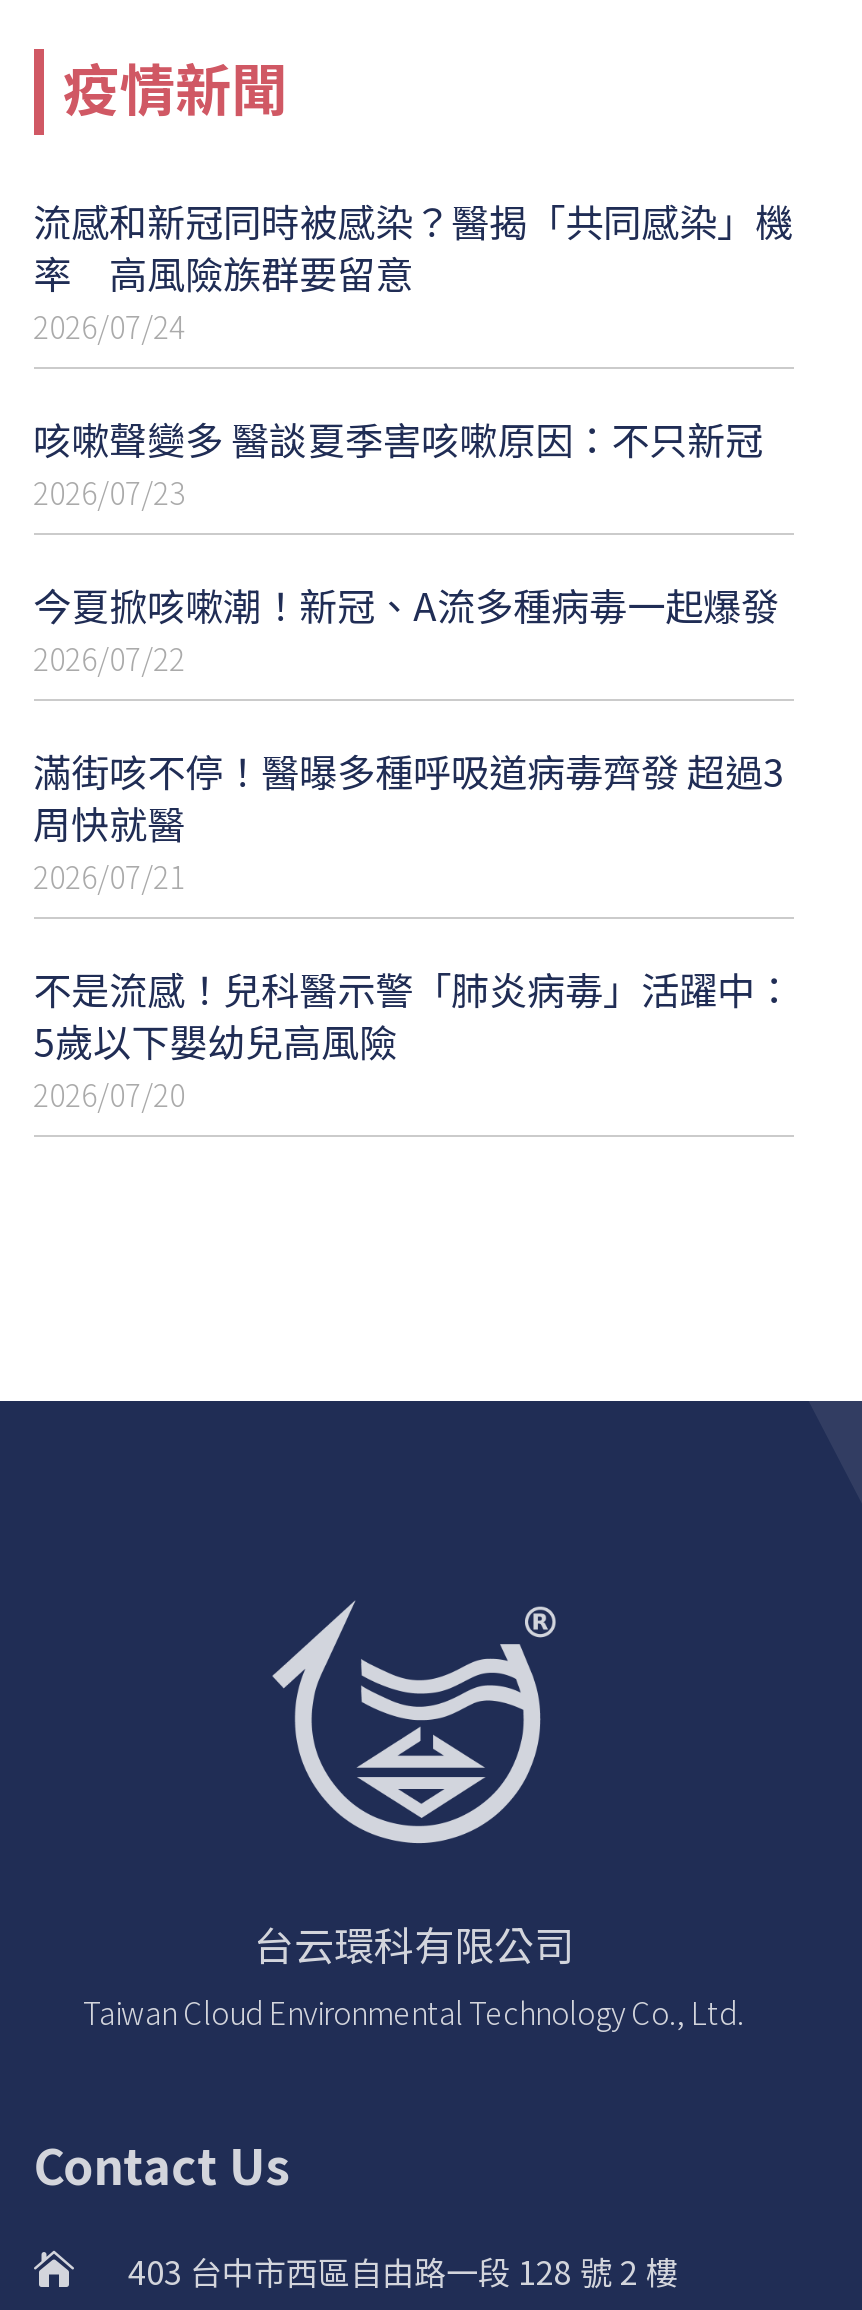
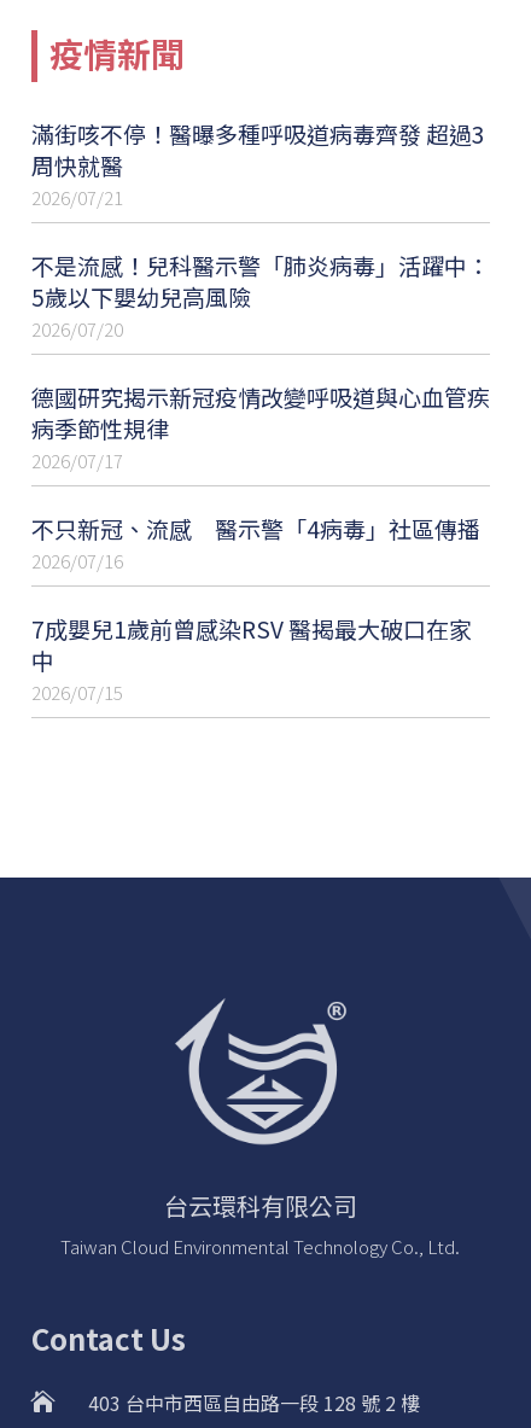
[33,192,793,678] 流感和新冠同時被感染？醫揭「共同感染」機 | 率 高風險族群要留意 | 2026/07/24 | 咳嗽聲變多 醫談夏季害咳嗽原因：不只新冠 | 2026/07/23 | 今夏掀咳嗽潮！新冠、A流多種病毒一起爆發 | 2026/07/22 -> none
moved [33,742,793,1114] -> [31,117,489,341]: 滿街咳不停！醫曝多種呼吸道病毒齊發 超過3 | 周快就醫 | 2026/07/21 | 不是流感！兒科醫示警「肺炎病毒」活躍中： | 5歲以下嬰幼兒高風險 | 2026/07/20
none -> [31,380,489,704] 德國研究揭示新冠疫情改變呼吸道與心血管疾 | 病季節性規律 | 2026/07/17 | 不只新冠、流感 醫示警「4病毒」社區傳播 | 2026/07/16 | 7成嬰兒1歲前曾感染RSV 醫揭最大破口在家 | 中 | 2026/07/15

